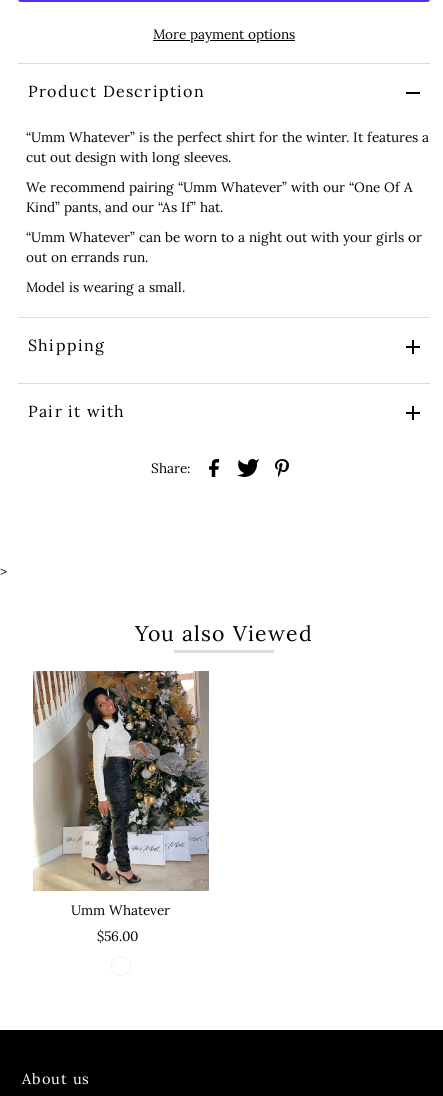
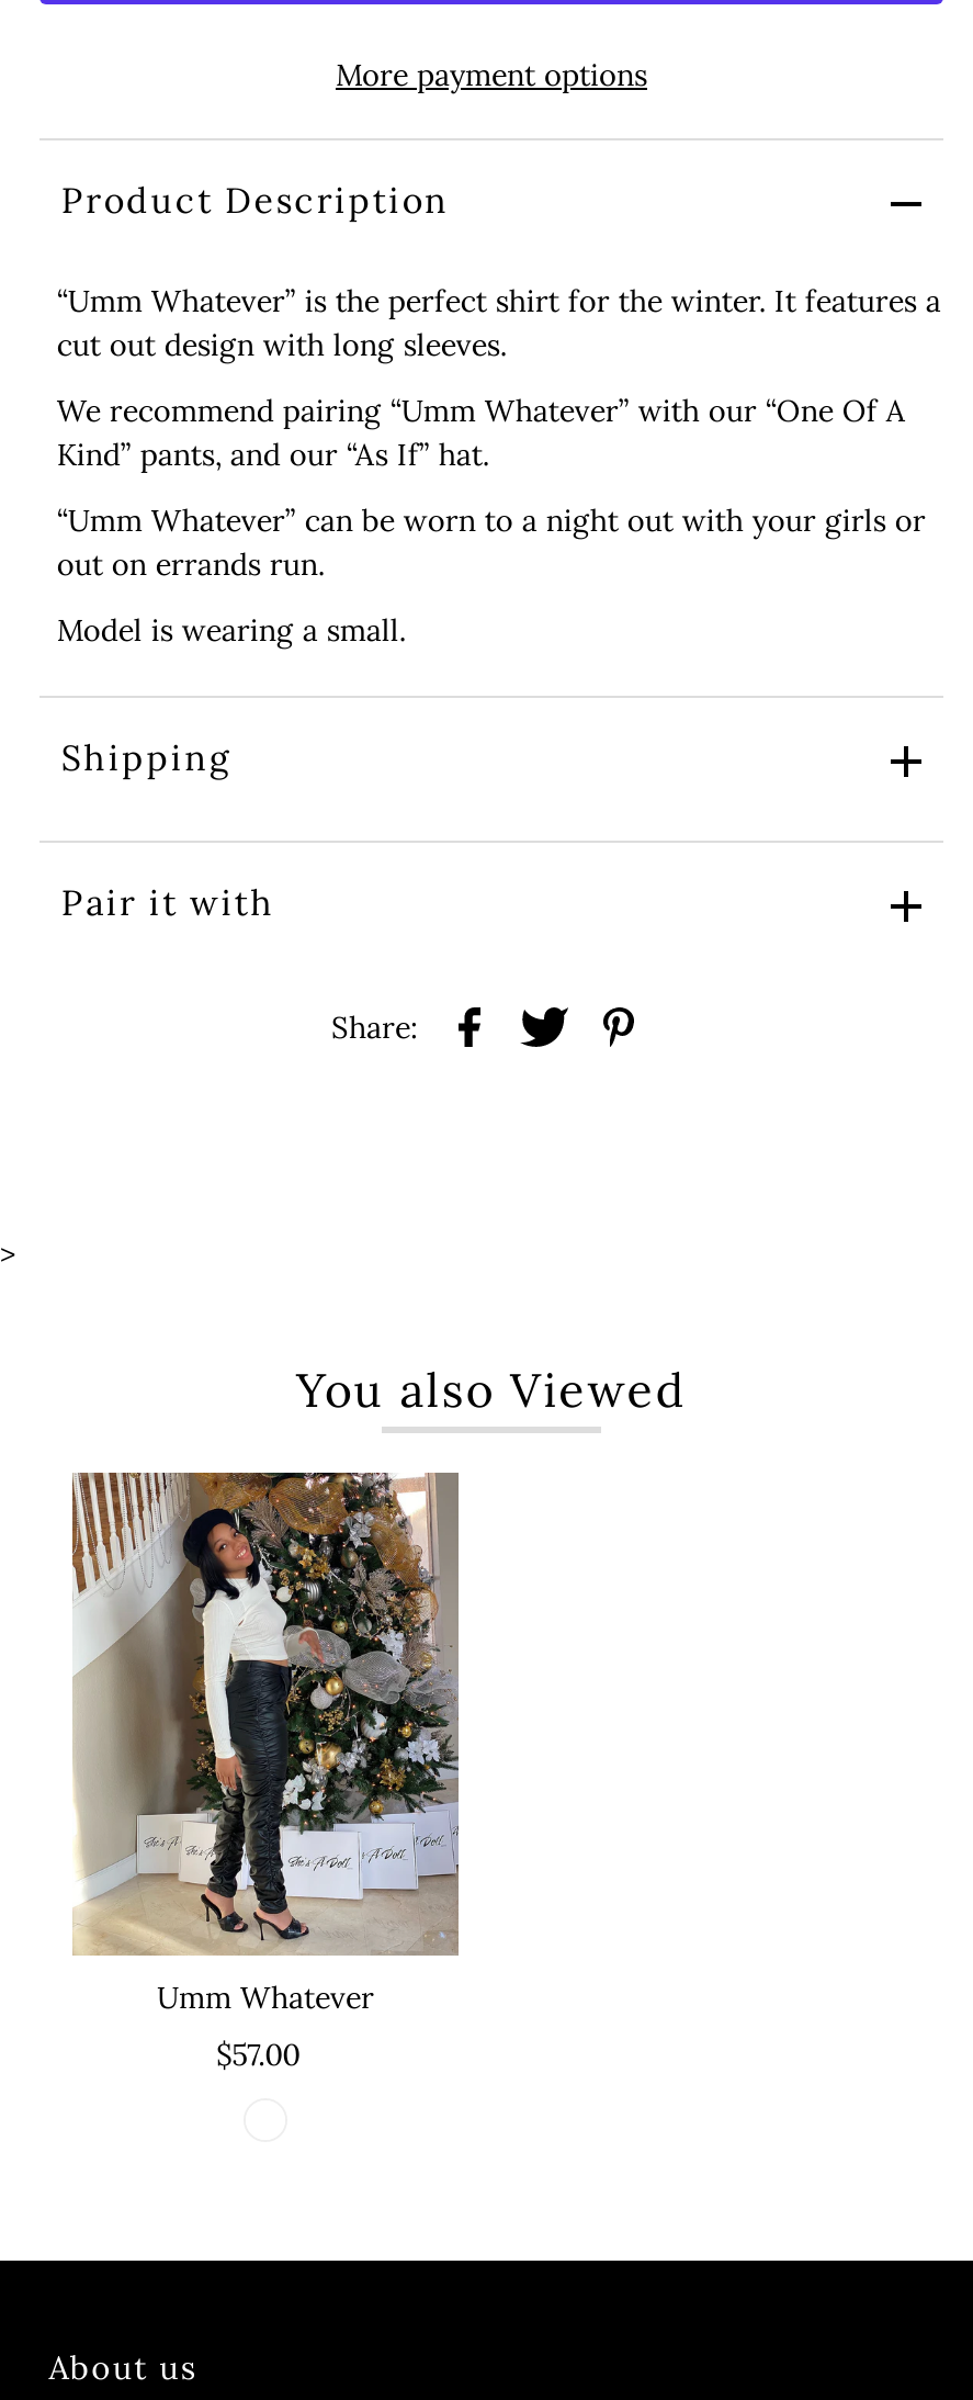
[97,926,138,944] $56.00 -> [216,2033,300,2073] $57.00

